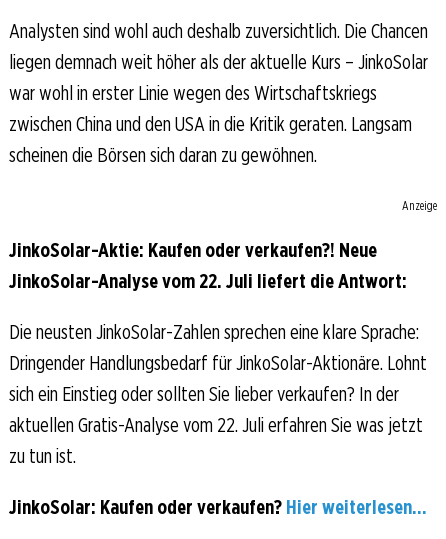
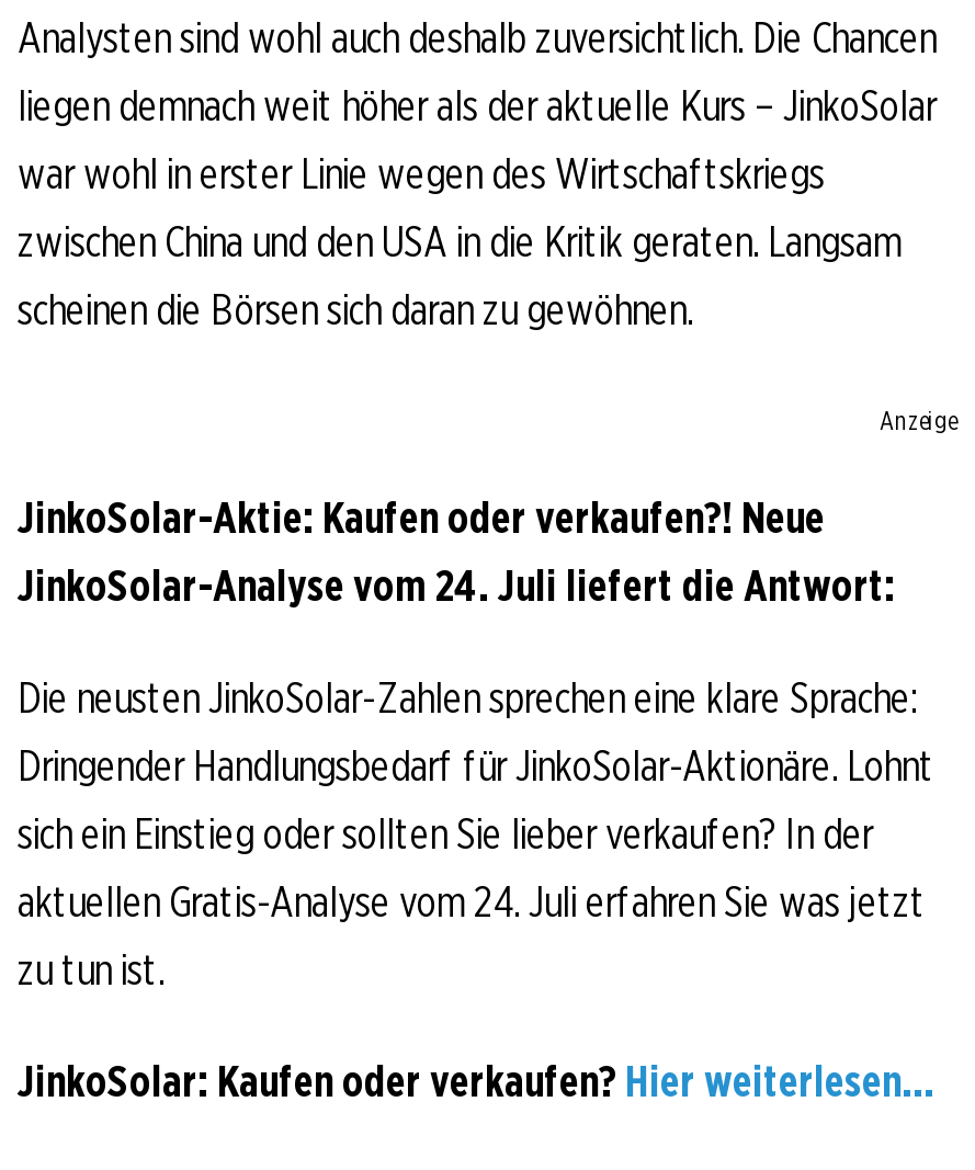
[9,269,407,293] JinkoSolar-Analyse vom 22. Juli liefert die Antwort: -> [18,559,895,611] JinkoSolar-Analyse vom 24. Juli liefert die Antwort:
[9,413,423,437] aktuellen Gratis-Analyse vom 22. Juli erfahren Sie was jetzt -> [18,875,926,927] aktuellen Gratis-Analyse vom 24. Juli erfahren Sie was jetzt

